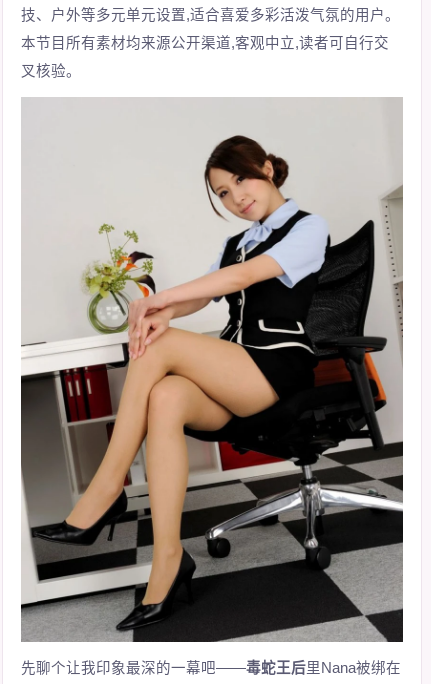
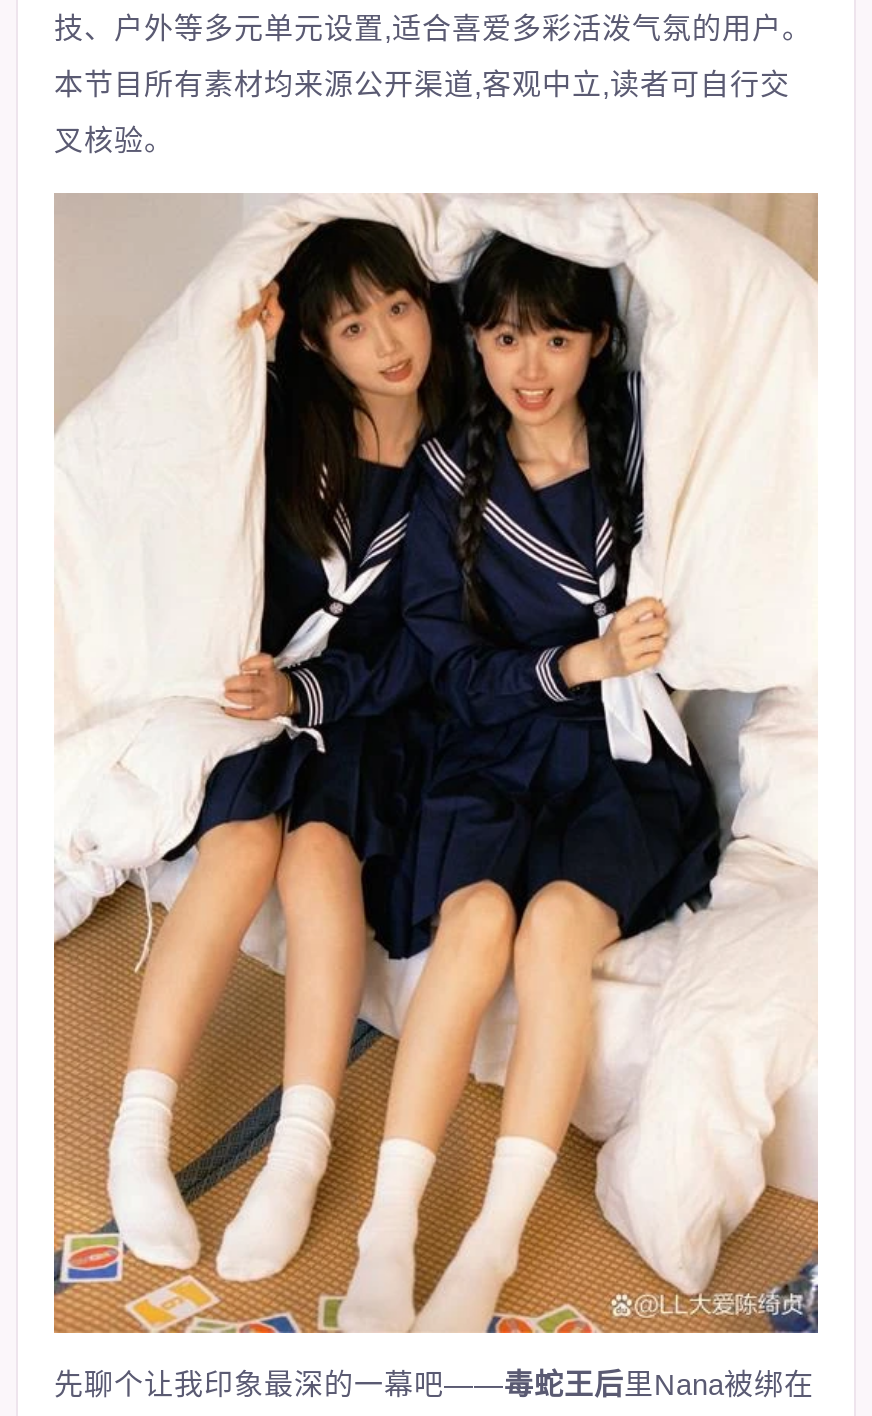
[20,98,404,643] [image] -> [54,193,818,1333] [image]

